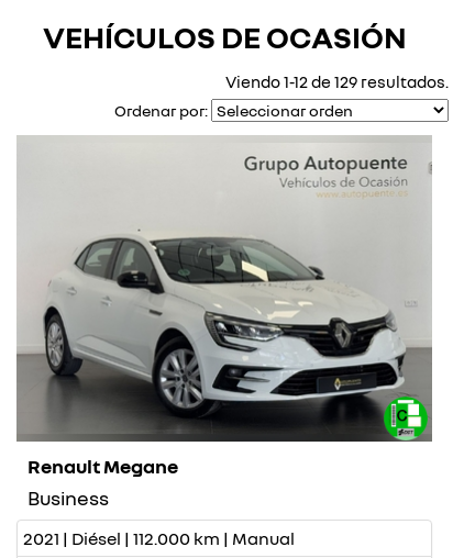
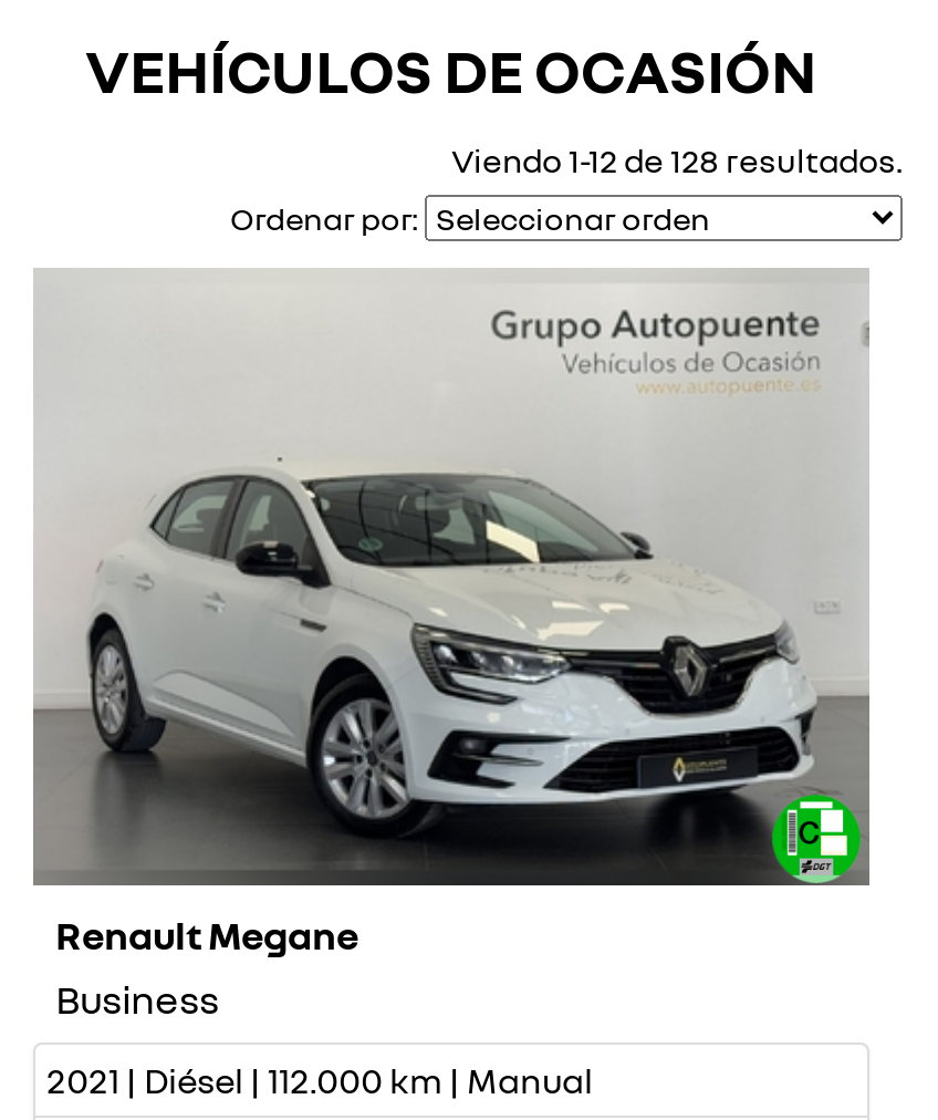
[225,71,449,91] Viendo 1-12 de 129 resultados. -> [451,139,903,179] Viendo 1-12 de 128 resultados.

